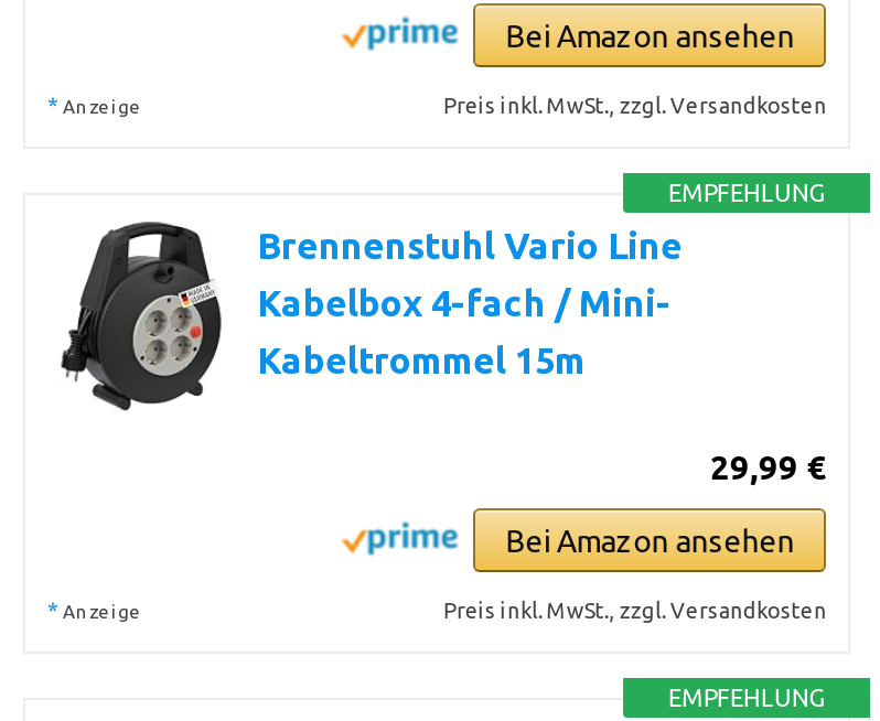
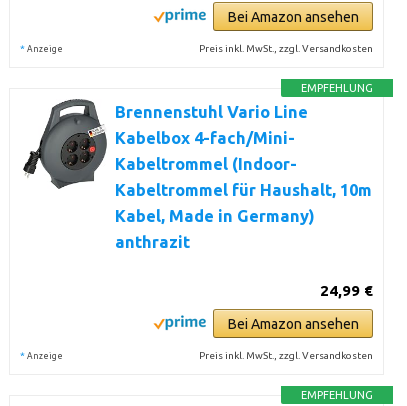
[58,217,672,411] [image] | Kabelbox 4-fach / Mini- | Kabeltrommel 15m -> [22,98,372,251] [image] | Kabelbox 4-fach/Mini- | Kabeltrommel (Indoor- | Kabeltrommel für Haushalt, 10m | Kabel, Made in Germany) | anthrazit
[710,449,827,486] 29,99 € -> [320,282,373,299] 24,99 €

